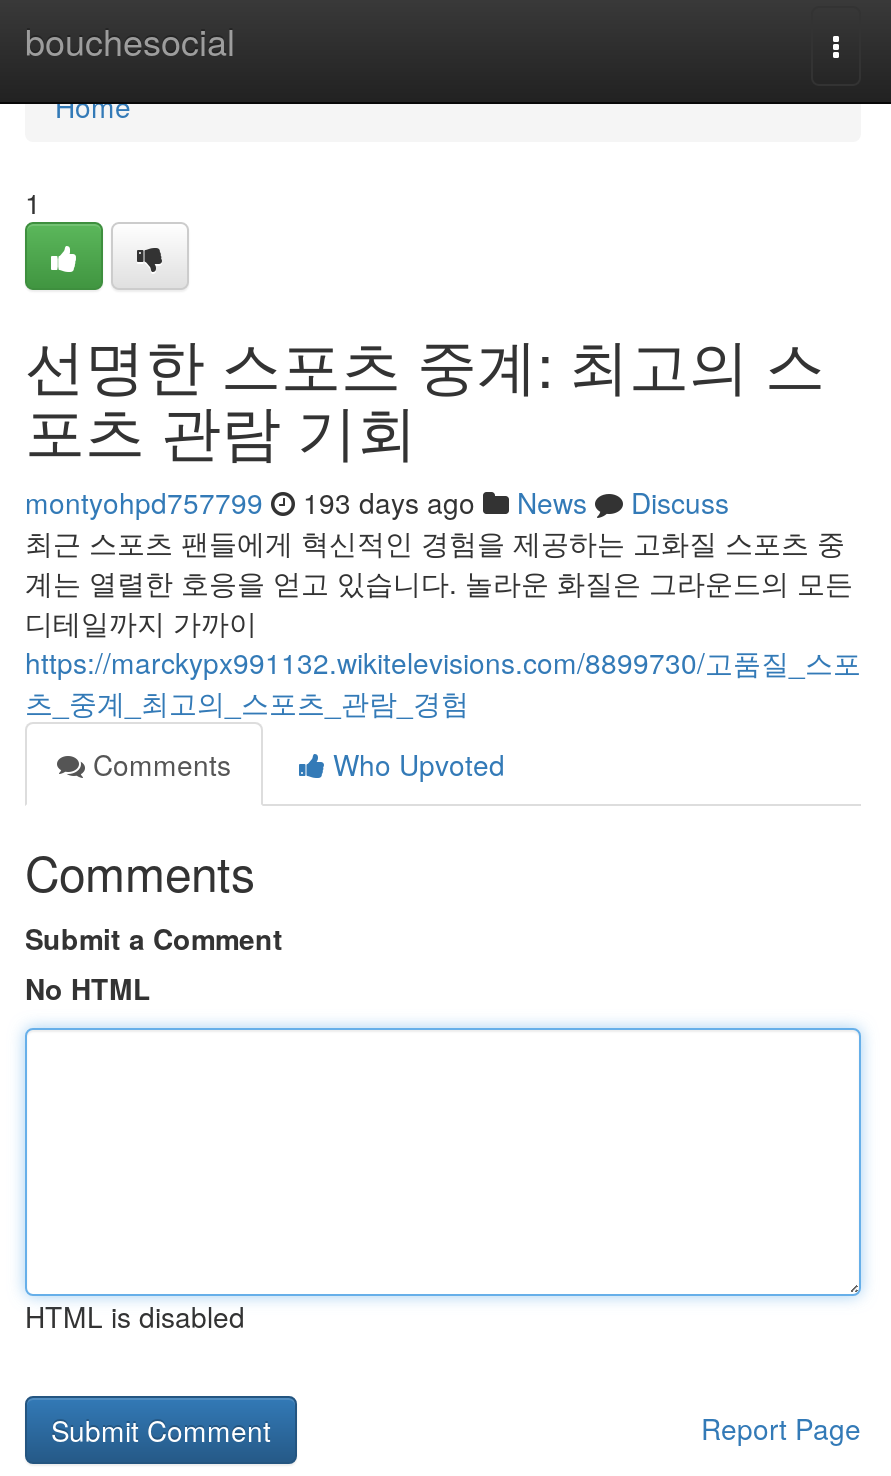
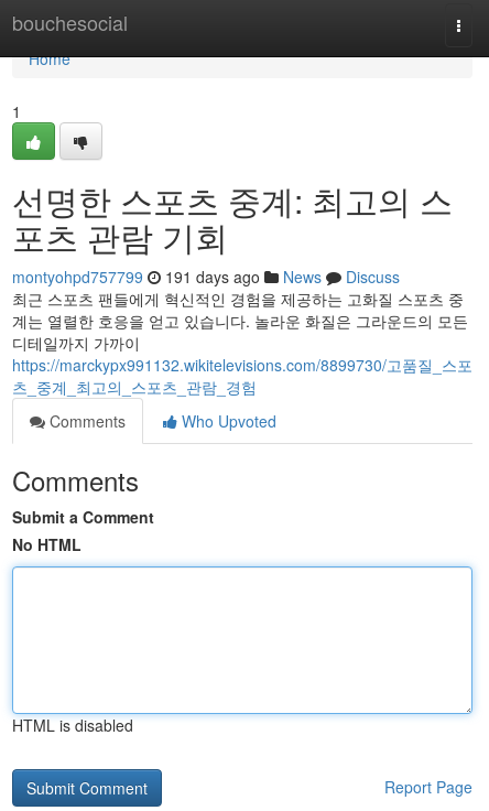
[25,482,729,522] montyohpd757799 193 days ago News Discuss -> [12,266,400,288] montyohpd757799 191 days ago News Discuss

